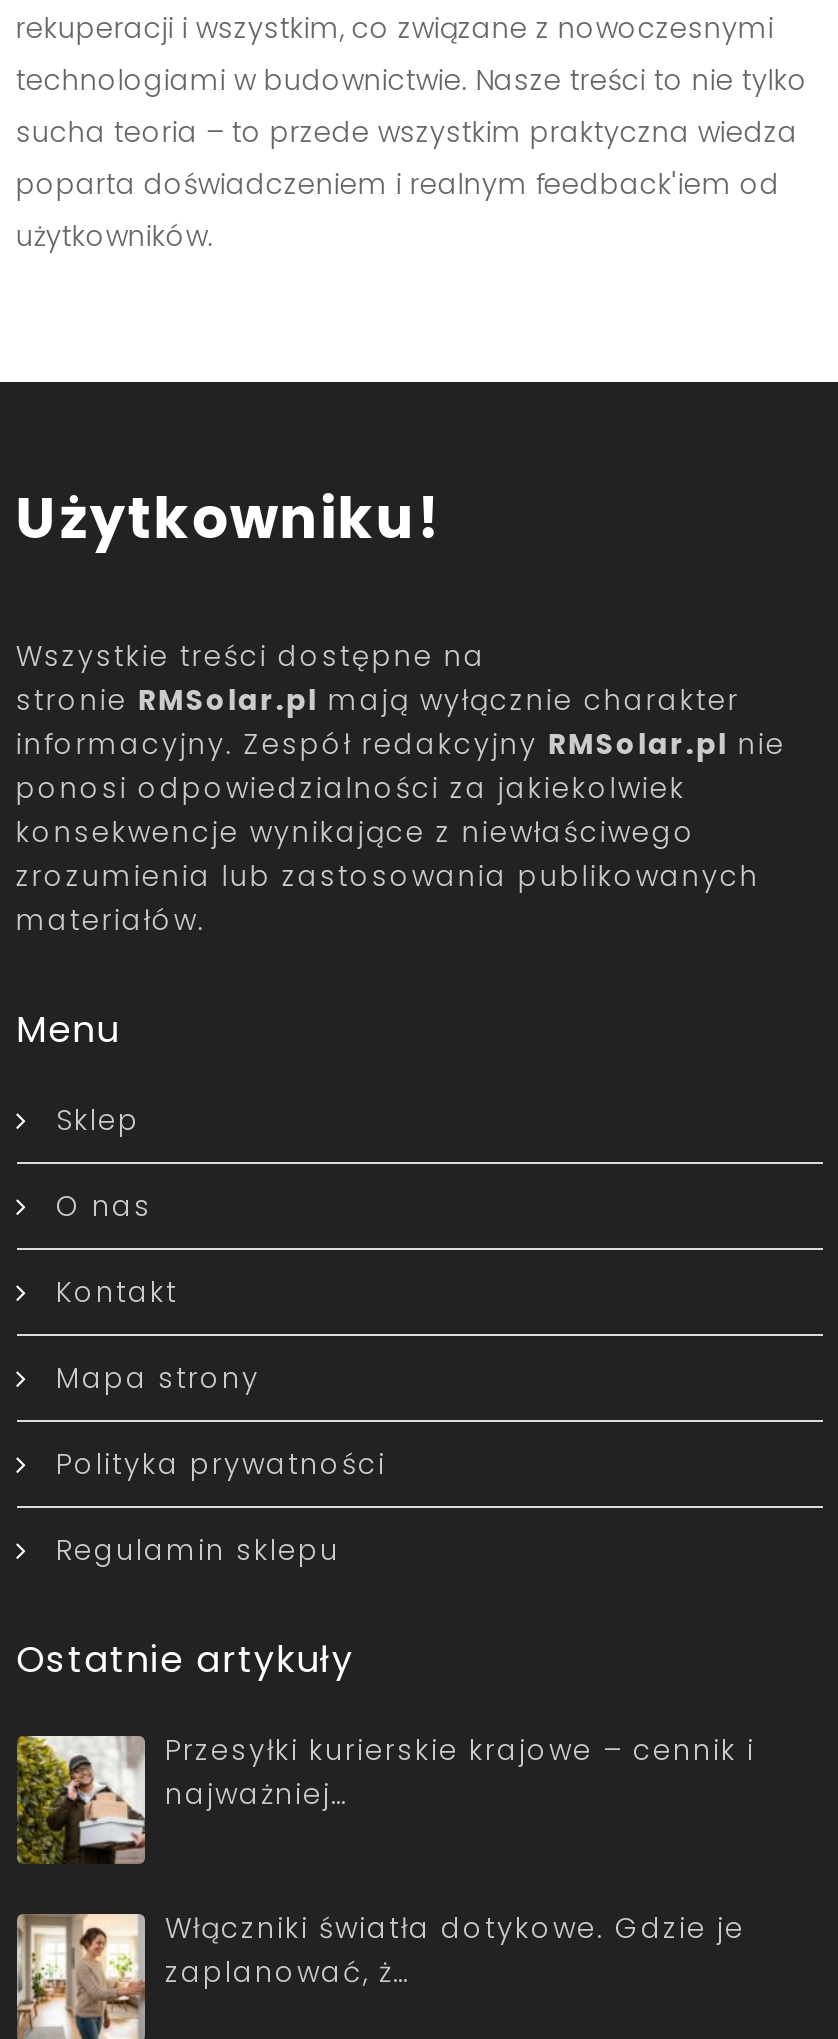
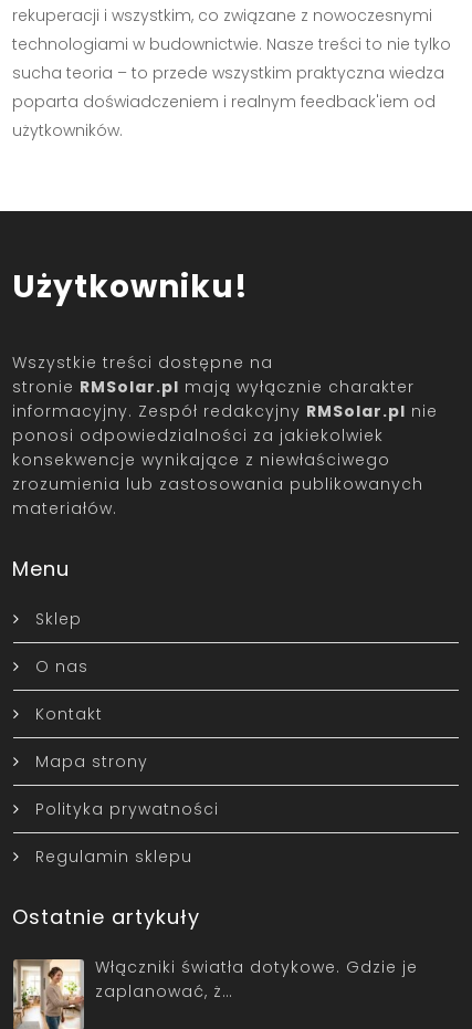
[15,1730,755,1866] [image] | Przesyłki kurierskie krajowe – cennik i | najważniej… -> none

